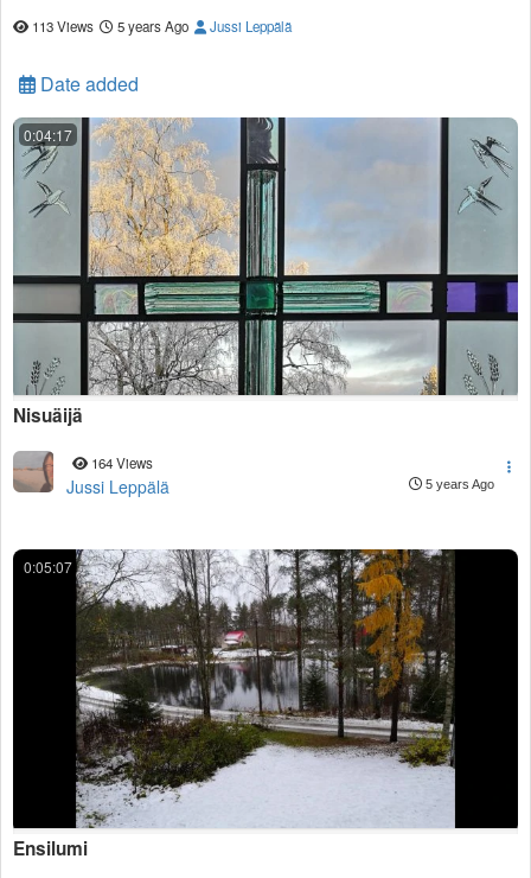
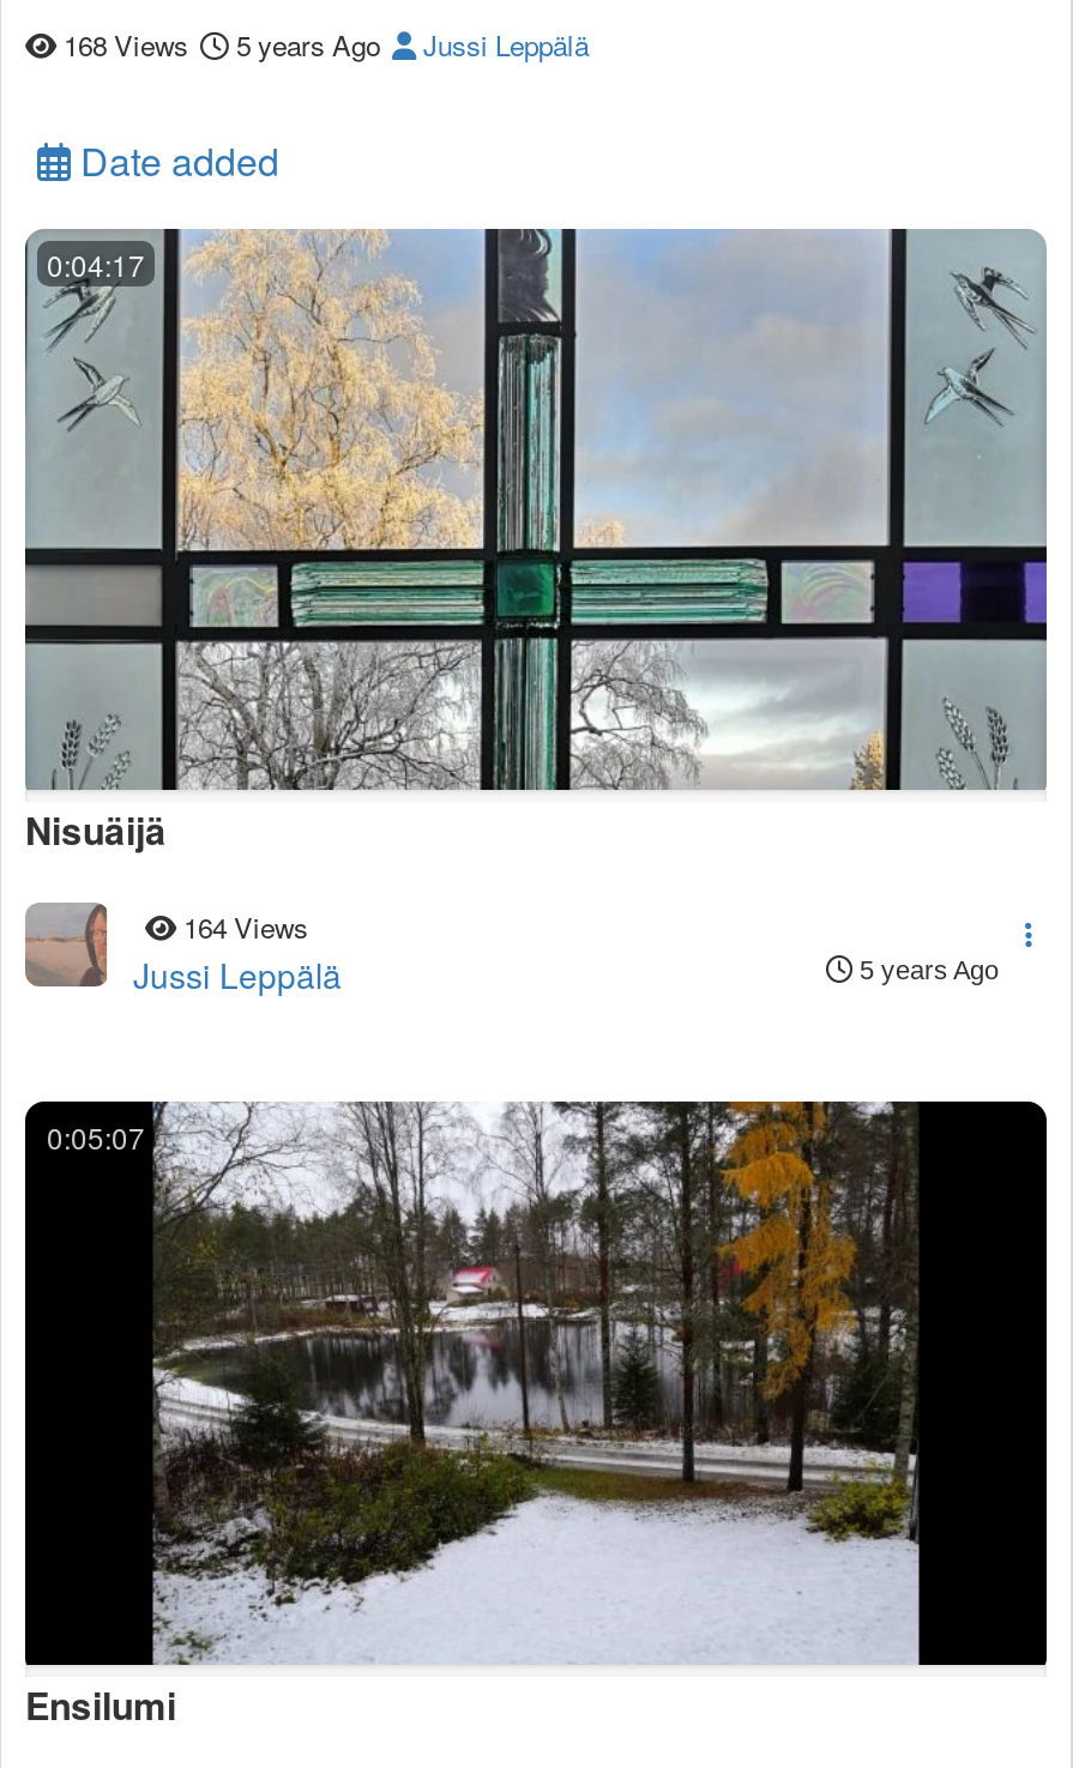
[32,16,292,35] 113 Views 5 years Ago Jussi Leppälä -> [64,24,589,63] 168 Views 5 years Ago Jussi Leppälä

